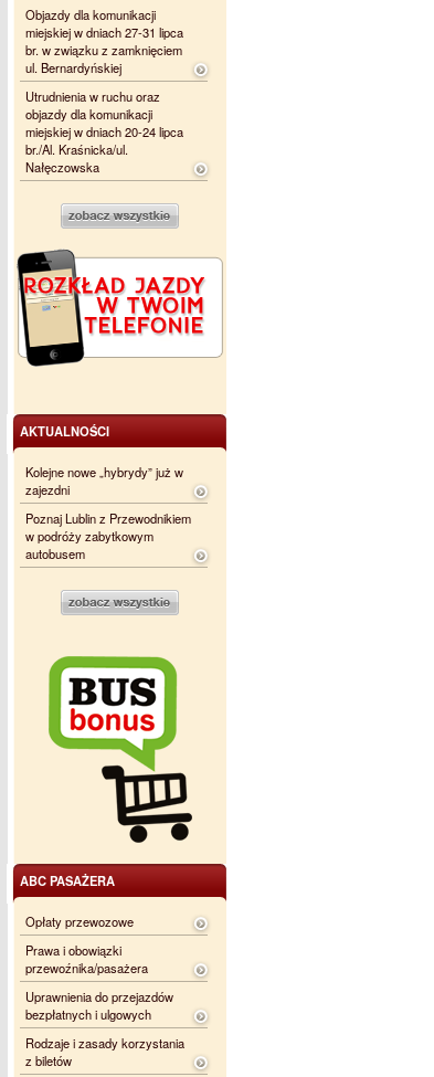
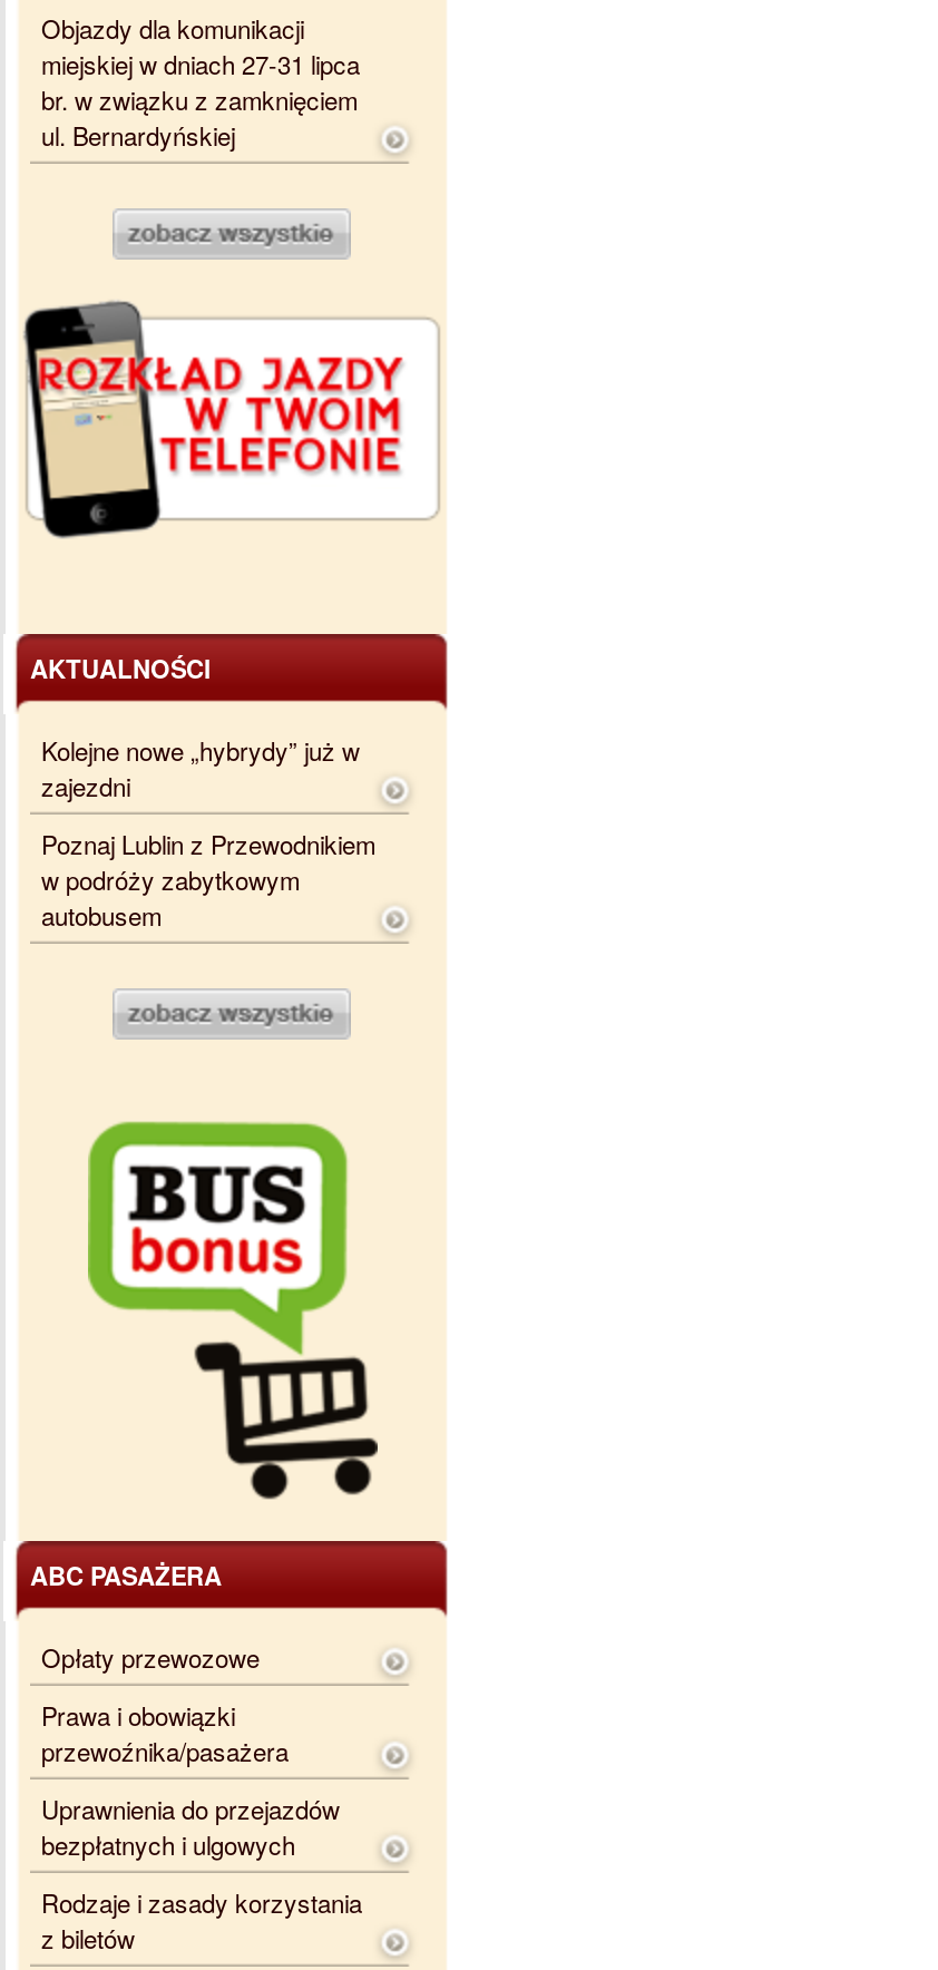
[25,88,183,176] Utrudnienia w ruchu oraz | objazdy dla komunikacji | miejskiej w dniach 20-24 lipca | br./Al. Kraśnicka/ul. | Nałęczowska -> none

